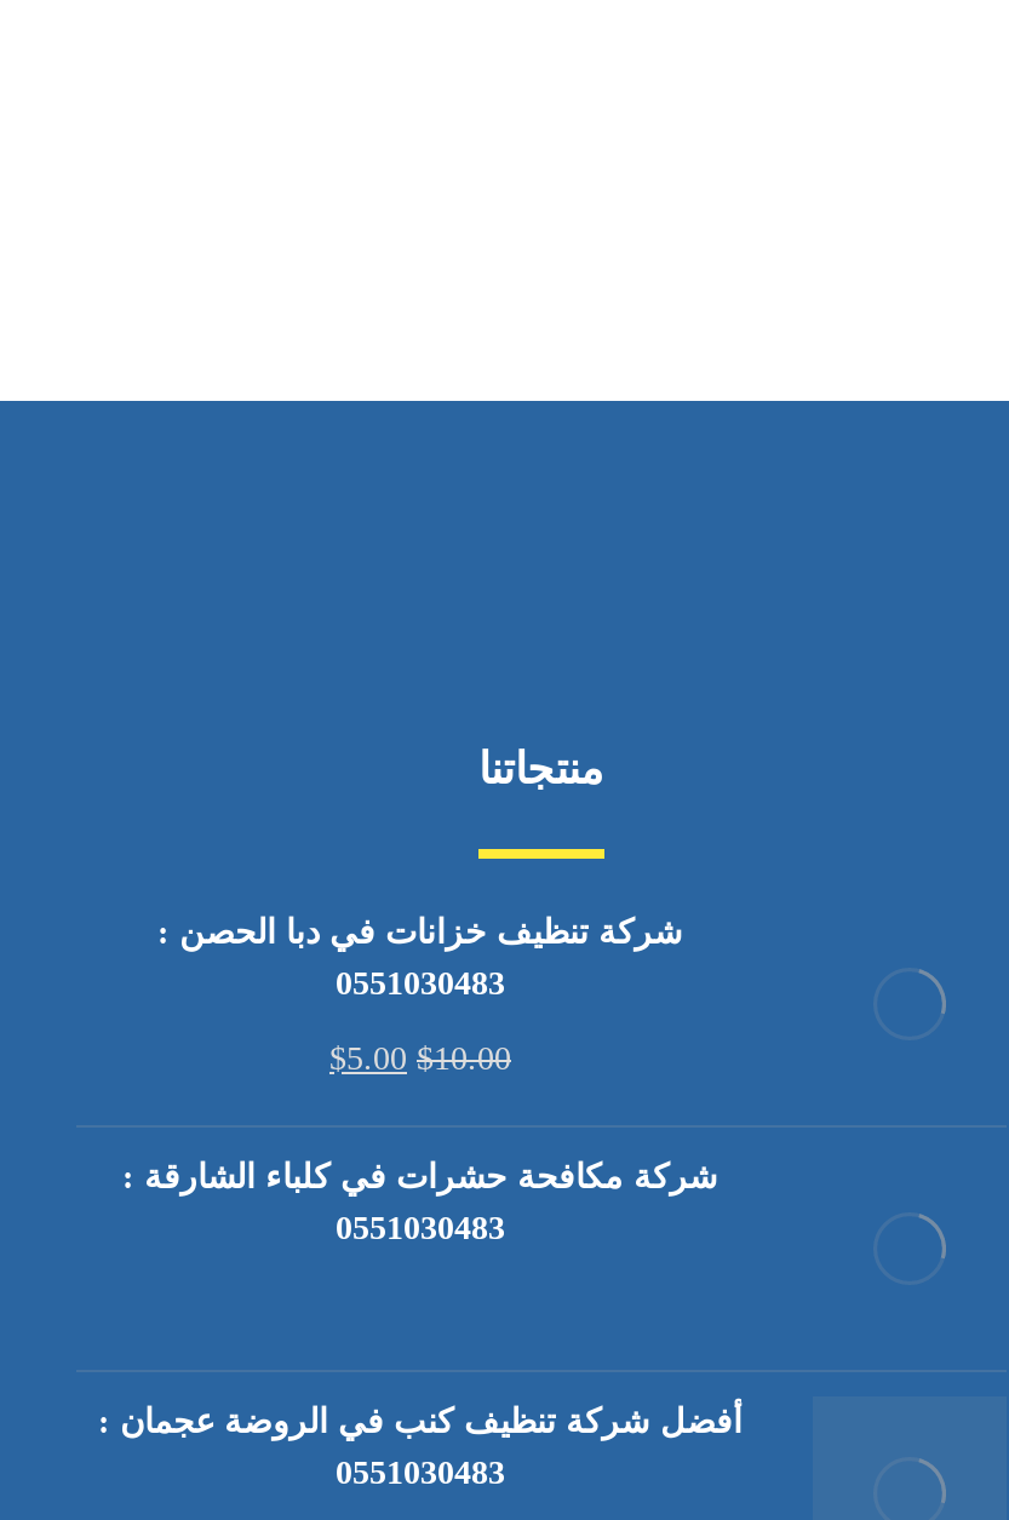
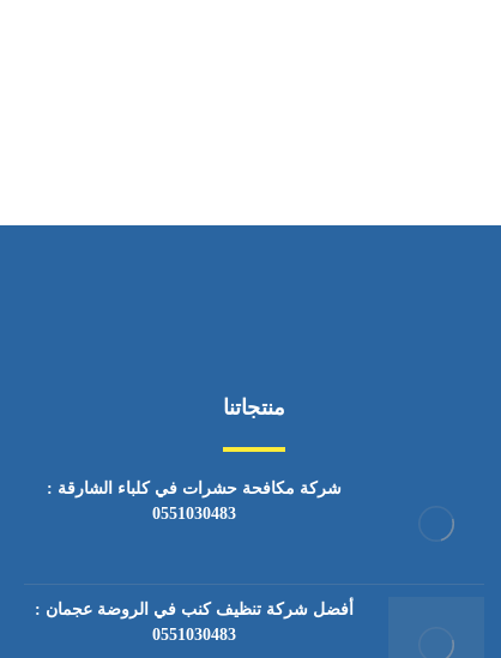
[157,914,683,1077] شركة تنظيف خزانات في دبا الحصن : | 0551030483 | $10.00 | $5.00 -> none

